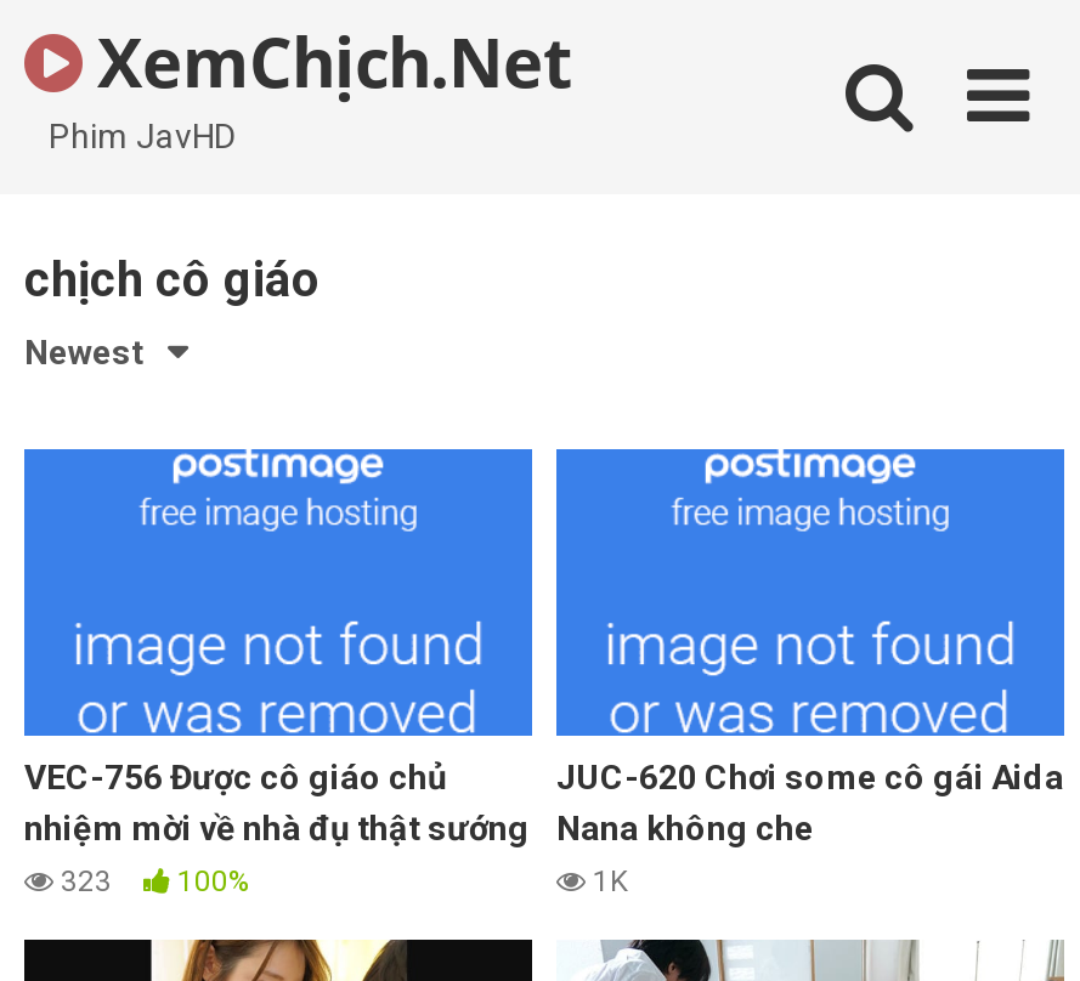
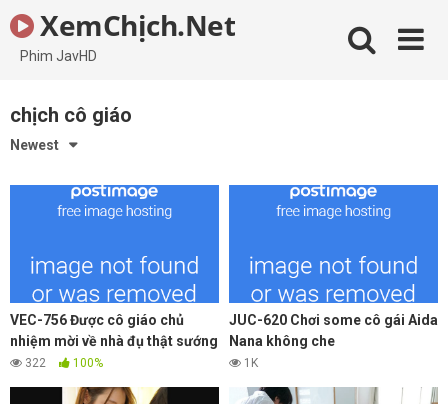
[53,863,250,897] 323 100% -> [22,356,103,370] 322 100%

